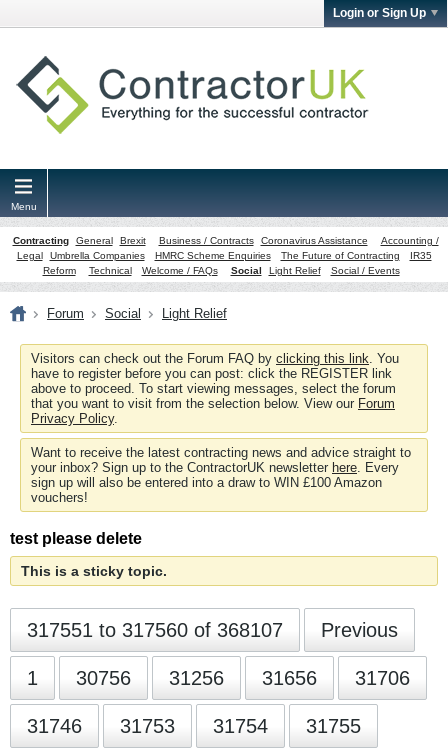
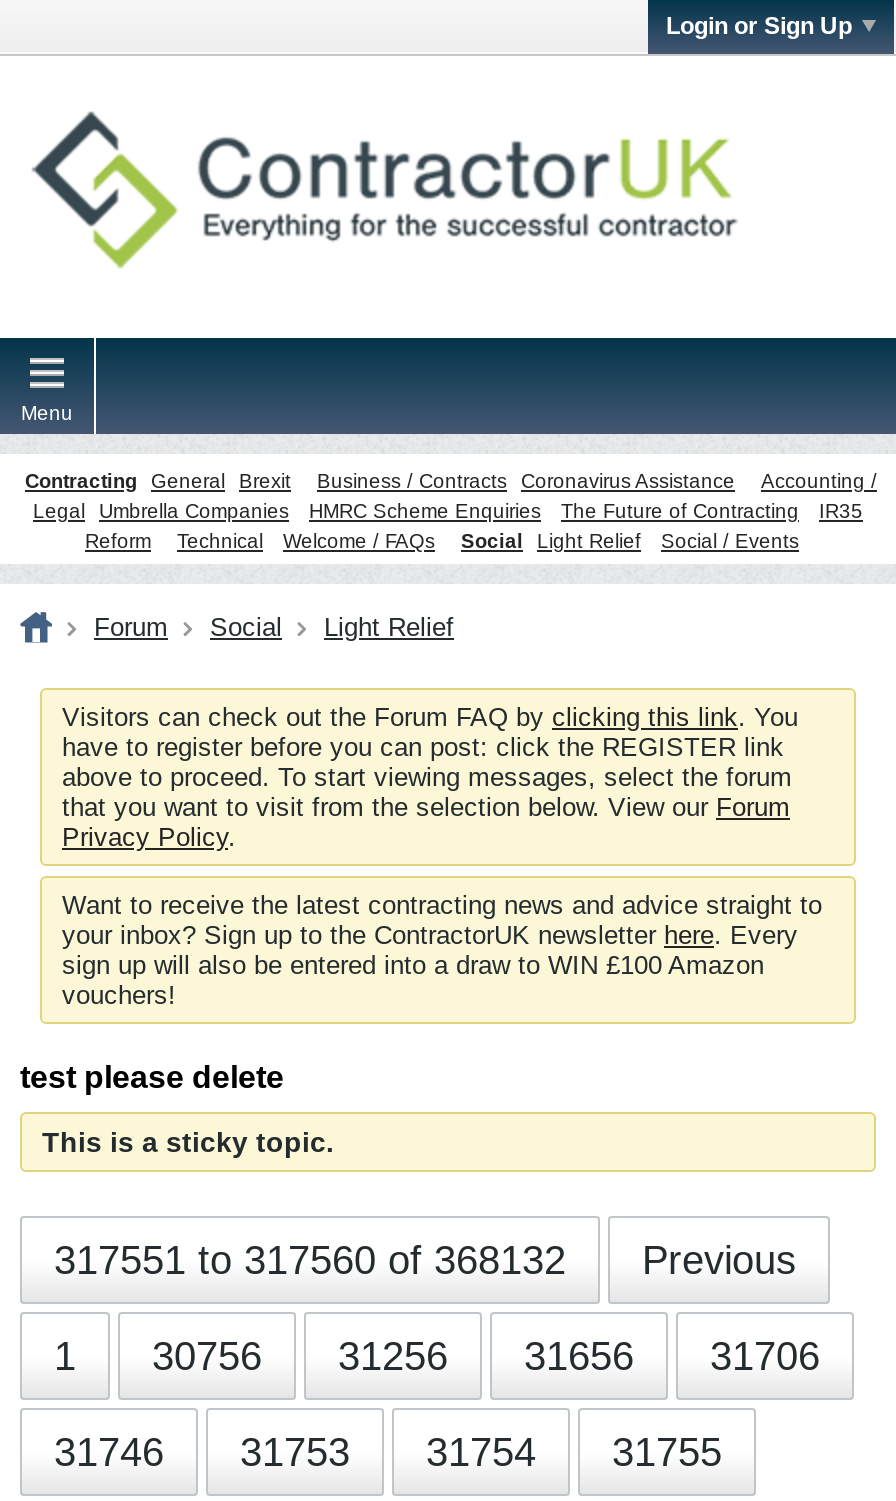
[27,619,398,641] 317551 to 317560 of 368107 Previous -> [54,1238,796,1282] 317551 to 317560 of 368132 Previous

